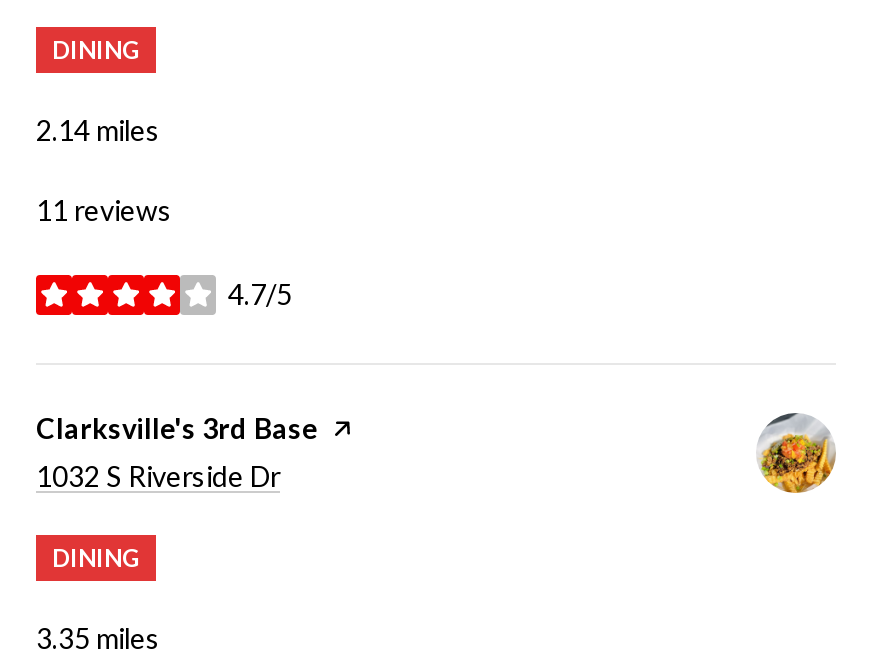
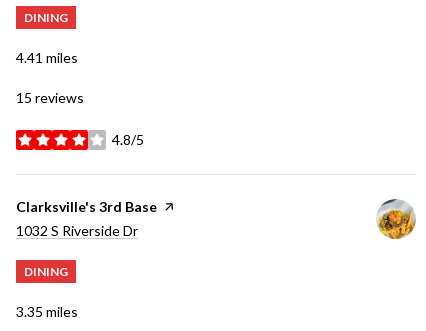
[36,112,160,146] 2.14 miles -> [16,49,78,66] 4.41 miles
[36,192,172,226] 11 reviews -> [16,89,84,106] 15 reviews
[228,276,292,310] 4.7/5 -> [112,131,144,148] 4.8/5

